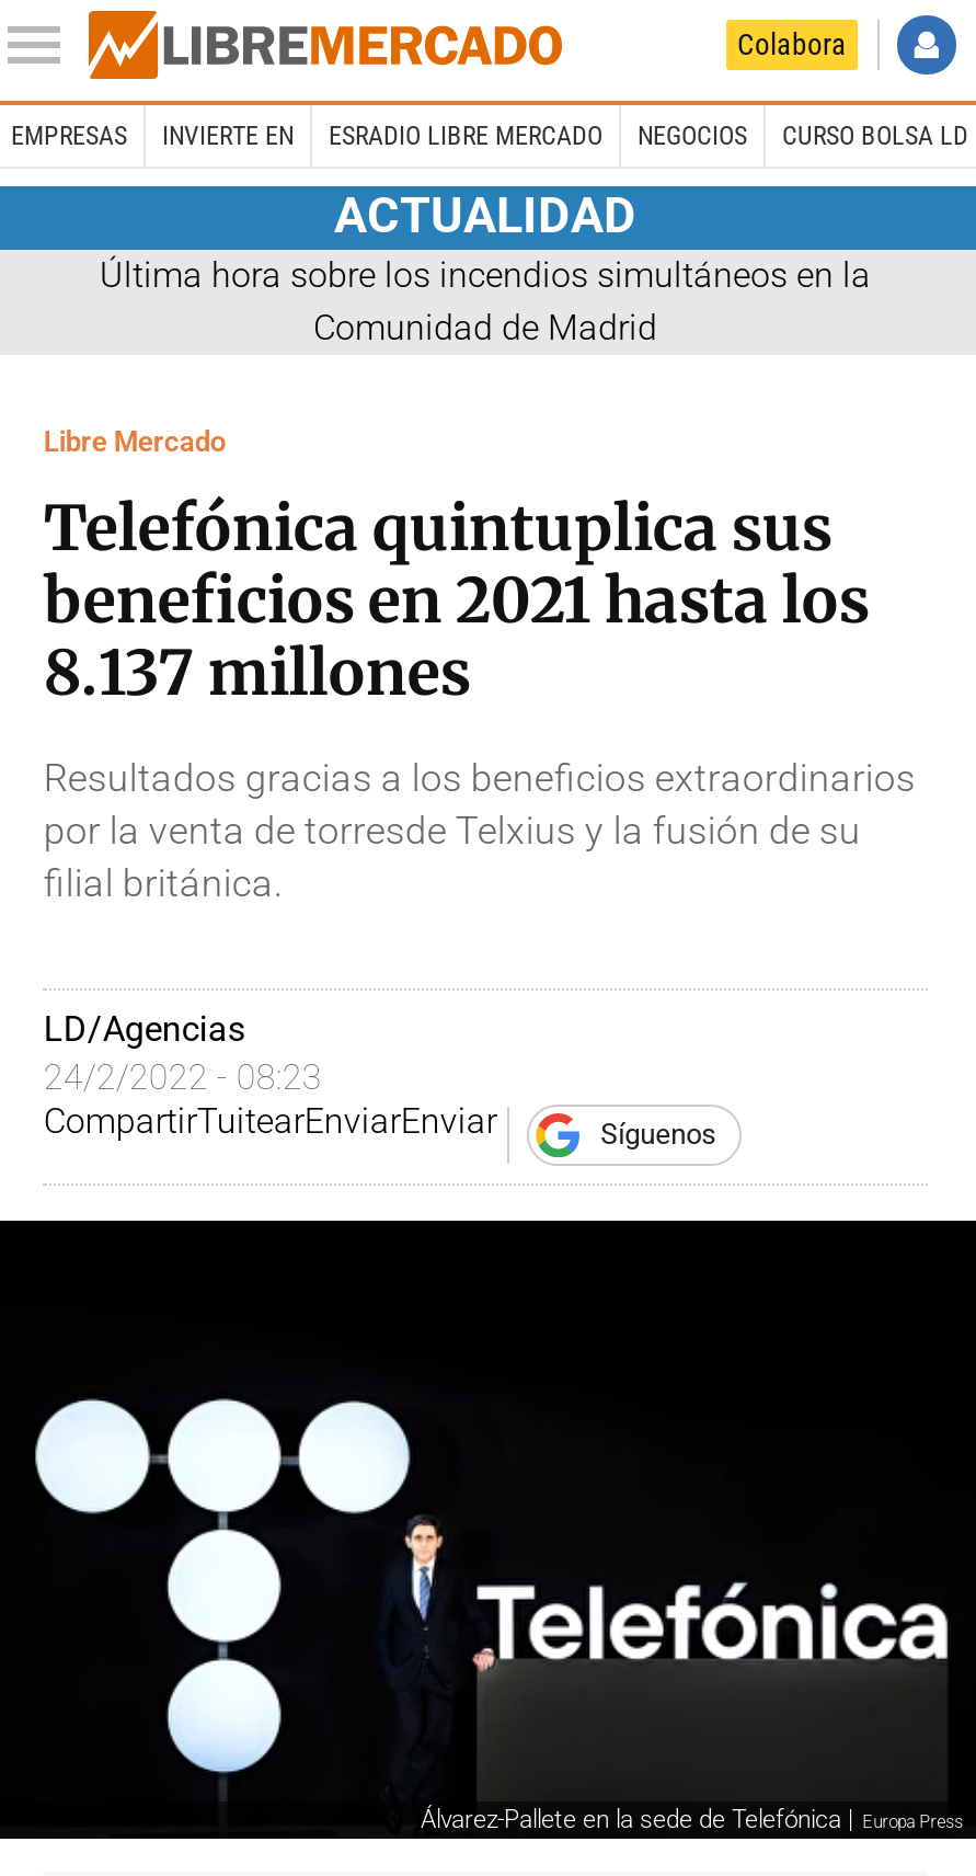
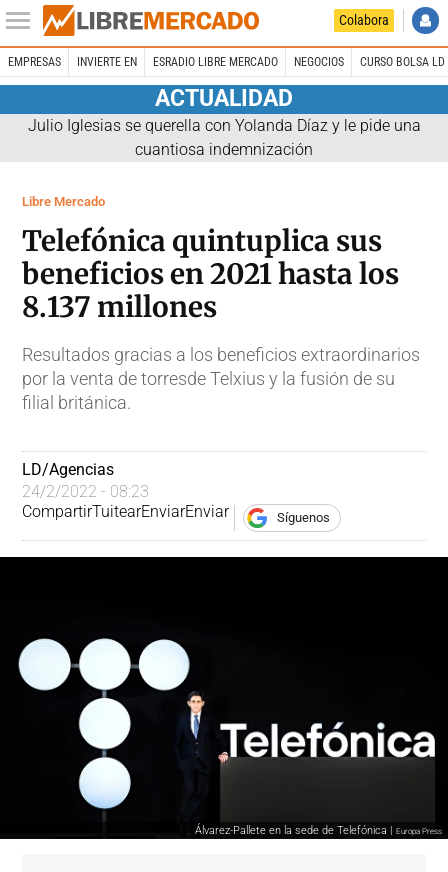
[100,253,871,348] Última hora sobre los incendios simultáneos en la | Comunidad de Madrid -> [27,116,420,159] Julio Iglesias se querella con Yolanda Díaz y le pide una | cuantiosa indemnización

